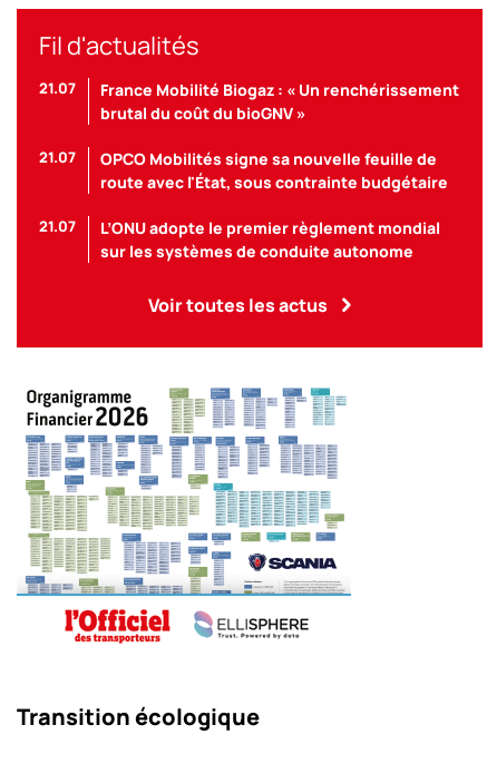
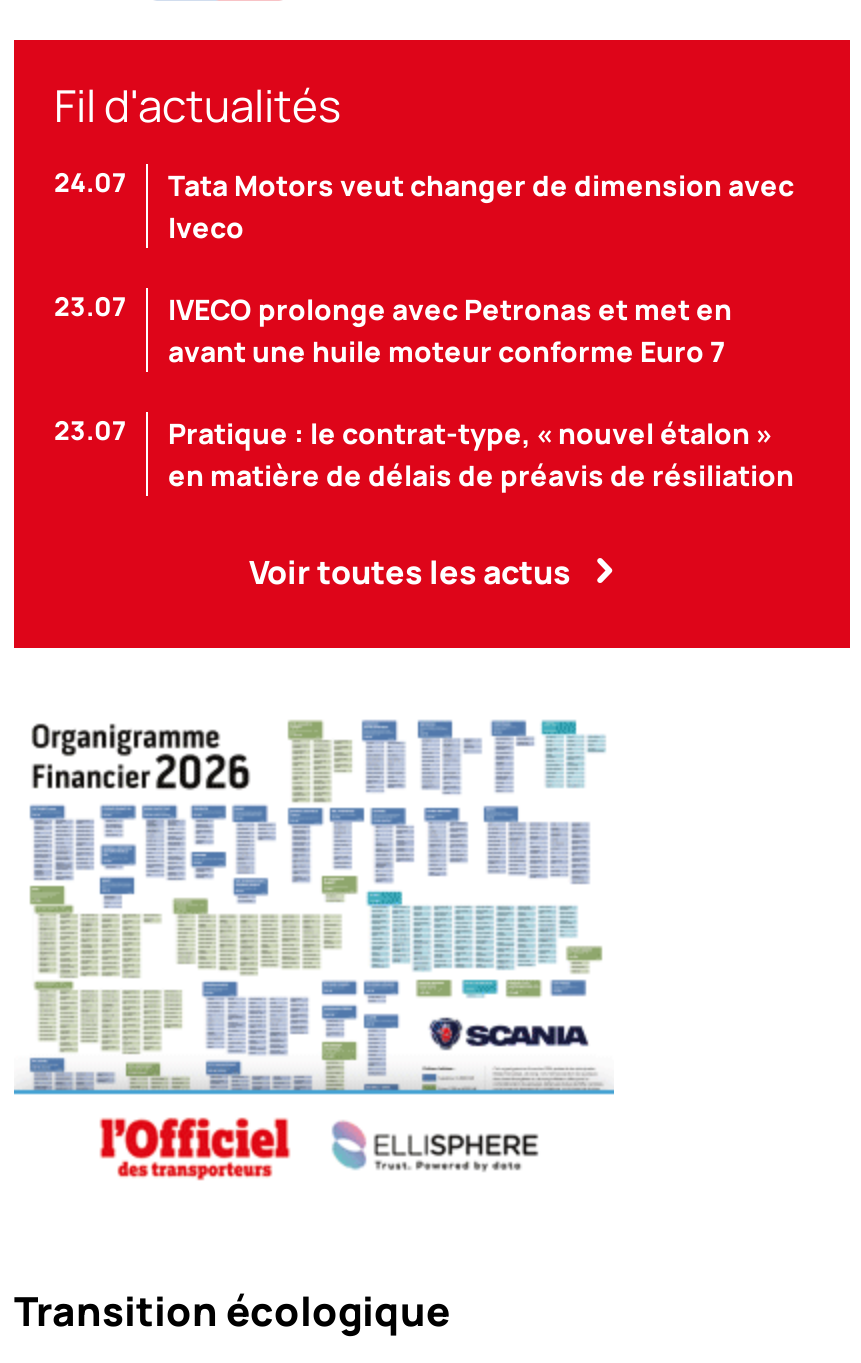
[39,77,459,123] 21.07 | France Mobilité Biogaz : « Un renchérissement | brutal du coût du bioGNV » -> [54,163,794,245] 24.07 | Tata Motors veut changer de dimension avec | Iveco
[39,146,448,192] 21.07 | OPCO Mobilités signe sa nouvelle feuille de | route avec l'État, sous contrainte budgétaire -> [54,287,732,369] 23.07 | IVECO prolonge avec Petronas et met en | avant une huile moteur conforme Euro 7
[39,216,440,261] 21.07 | L’ONU adopte le premier règlement mondial | sur les systèmes de conduite autonome -> [54,411,794,493] 23.07 | Pratique : le contrat-type, « nouvel étalon » | en matière de délais de préavis de résiliation

